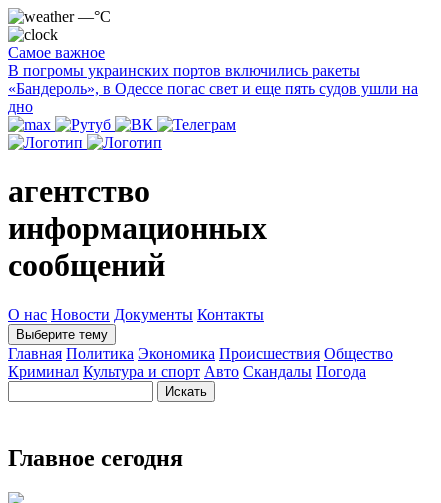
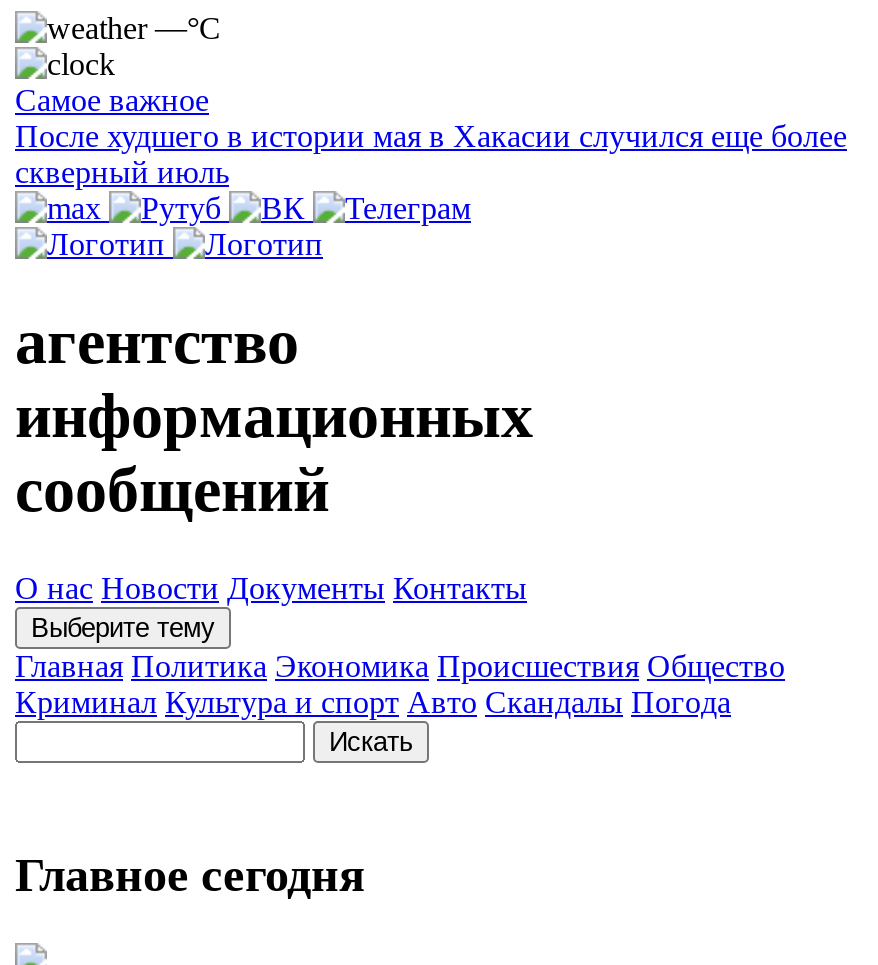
[8,62,418,115] В погромы украинских портов включились ракеты | «Бандероль», в Одессе погас свет и еще пять судов ушли на | дно -> [15,119,847,189] После худшего в истории мая в Хакасии случился еще более | скверный июль

